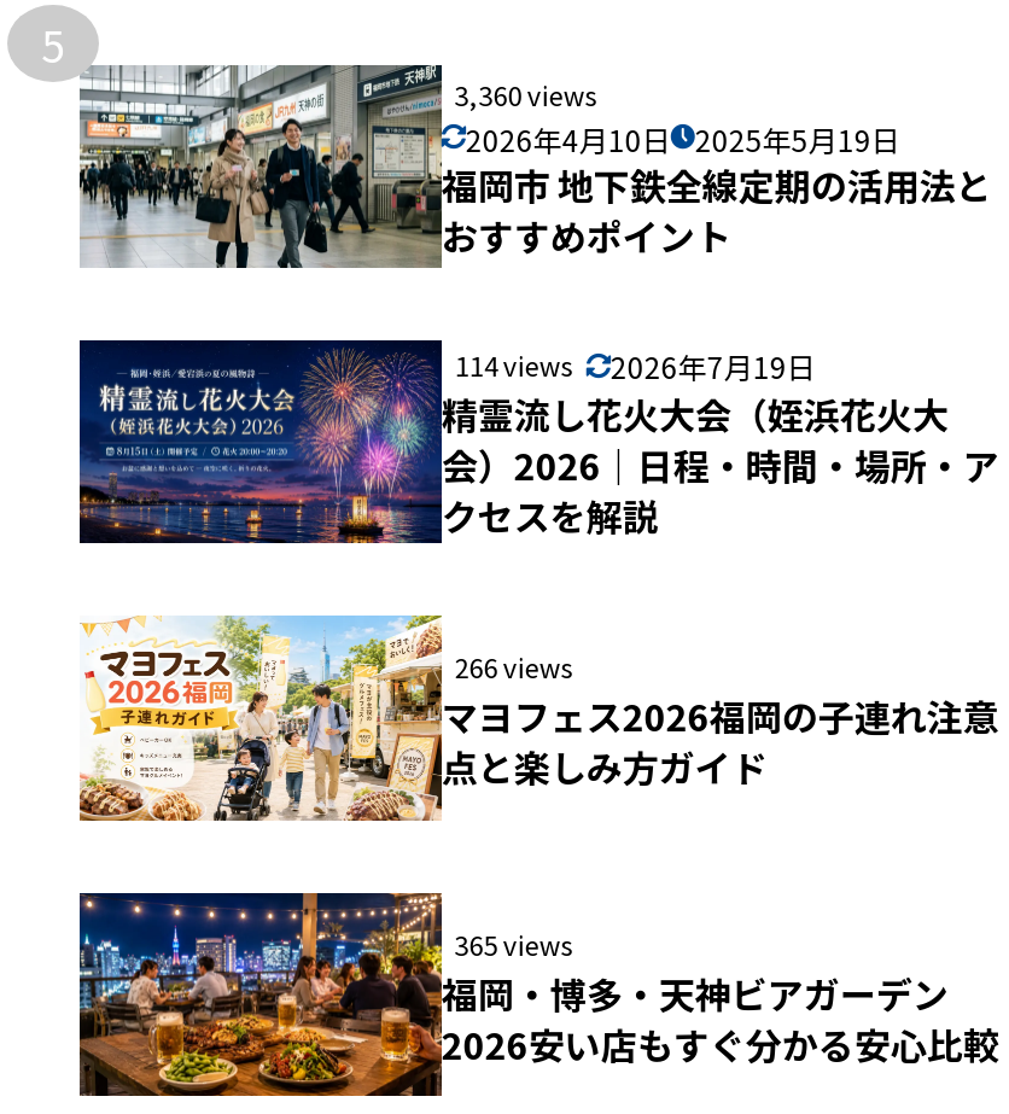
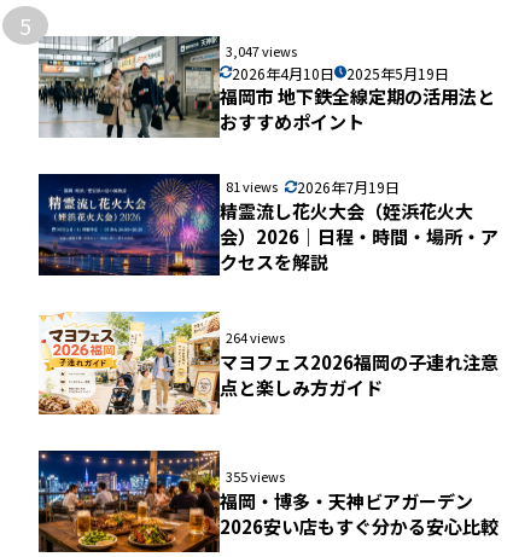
[455,75,597,113] 3,360 views -> [226,41,297,60] 3,047 views
[455,346,816,387] 114 views 2026年7月19日 -> [226,177,399,197] 81 views 2026年7月19日
[455,647,573,686] 266 views -> [226,328,285,347] 264 views
[455,923,573,962] 365 views -> [226,466,285,485] 355 views

